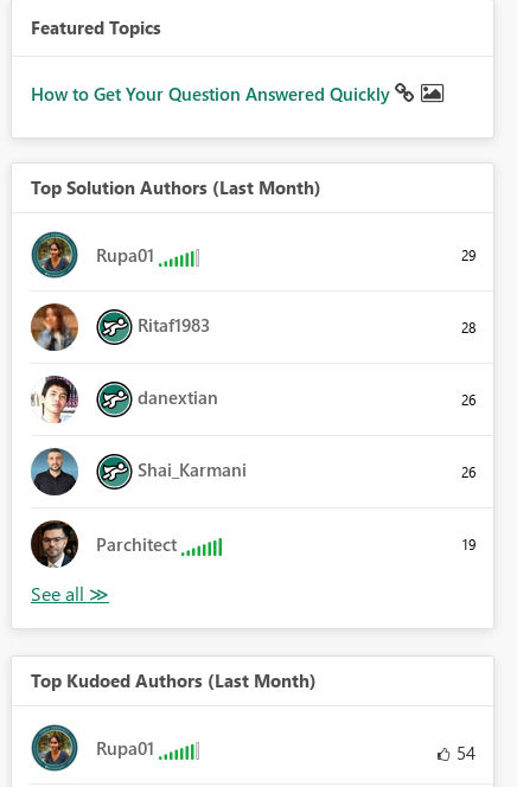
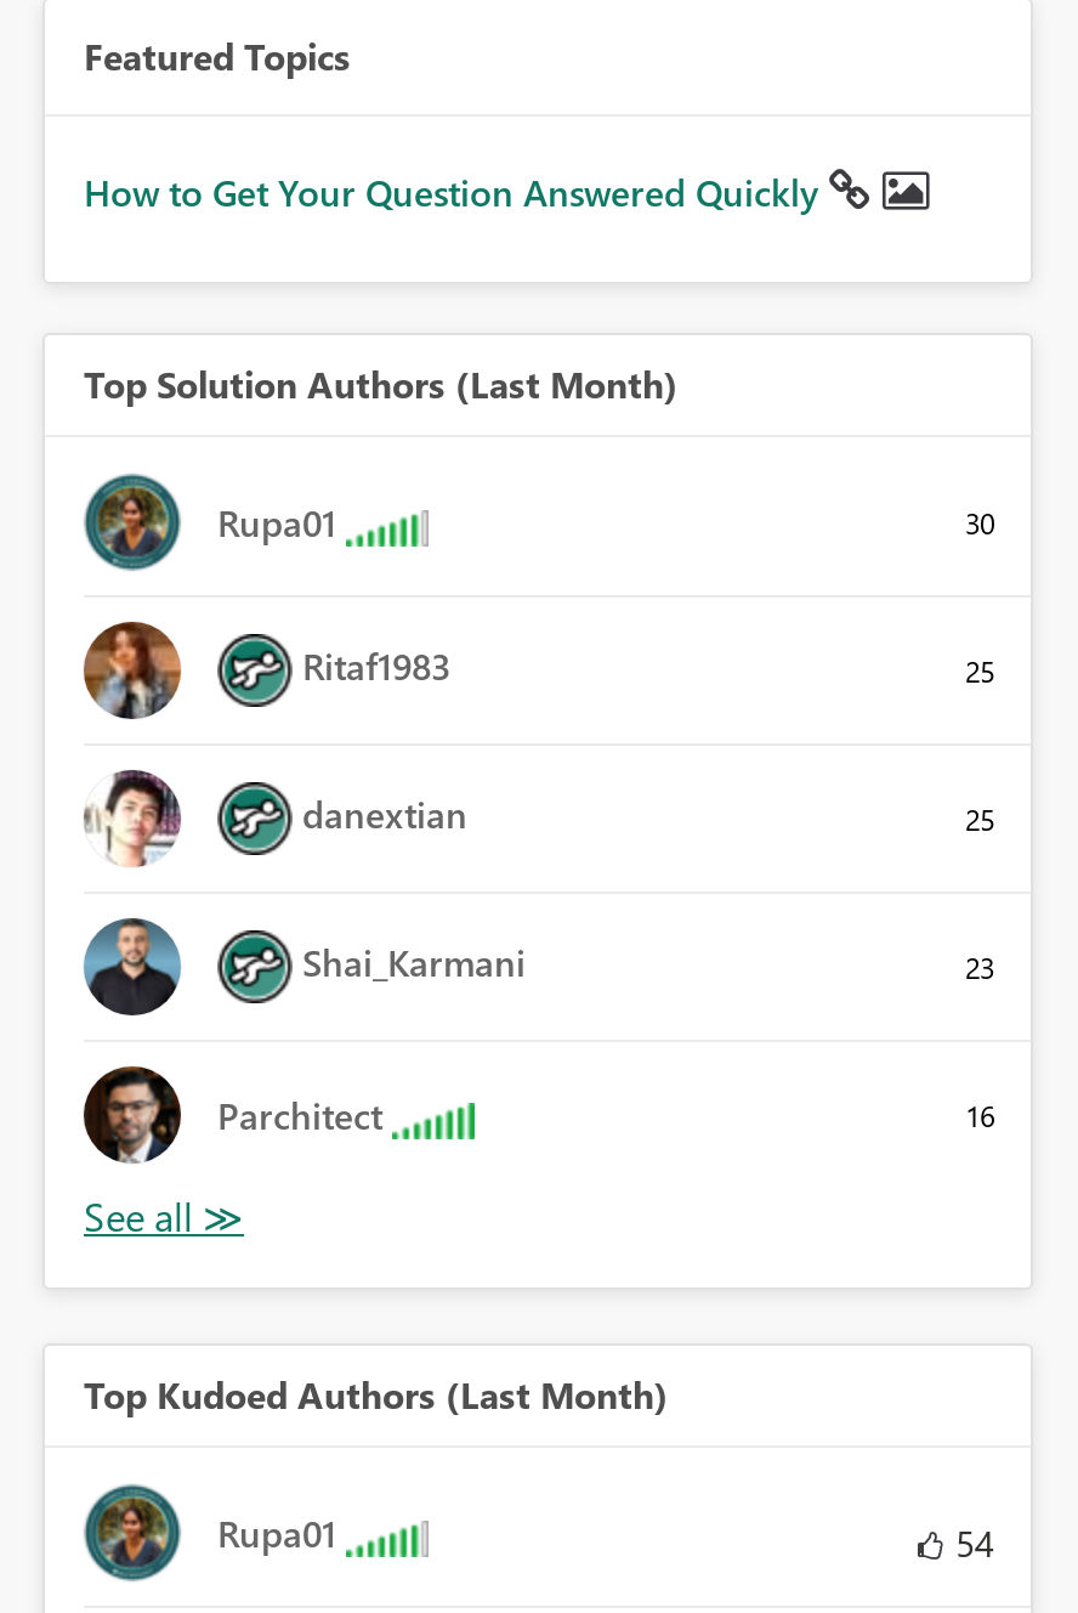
[461,245,475,264] 29 -> [965,503,994,542] 30
[461,318,475,337] 28 -> [965,651,994,690] 25
[461,390,475,409] 26 -> [965,799,994,838] 25
[461,462,475,481] 26 -> [965,948,994,987] 23
[461,535,475,554] 19 -> [965,1096,994,1135] 16

